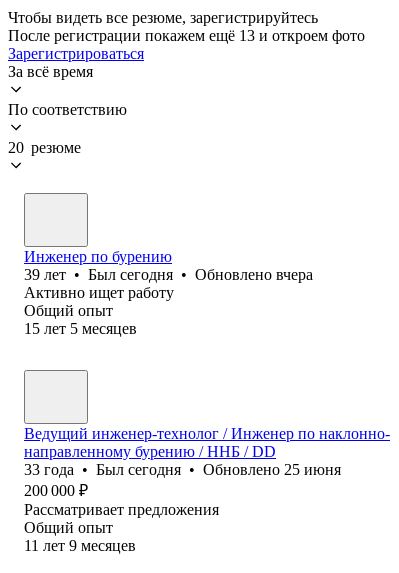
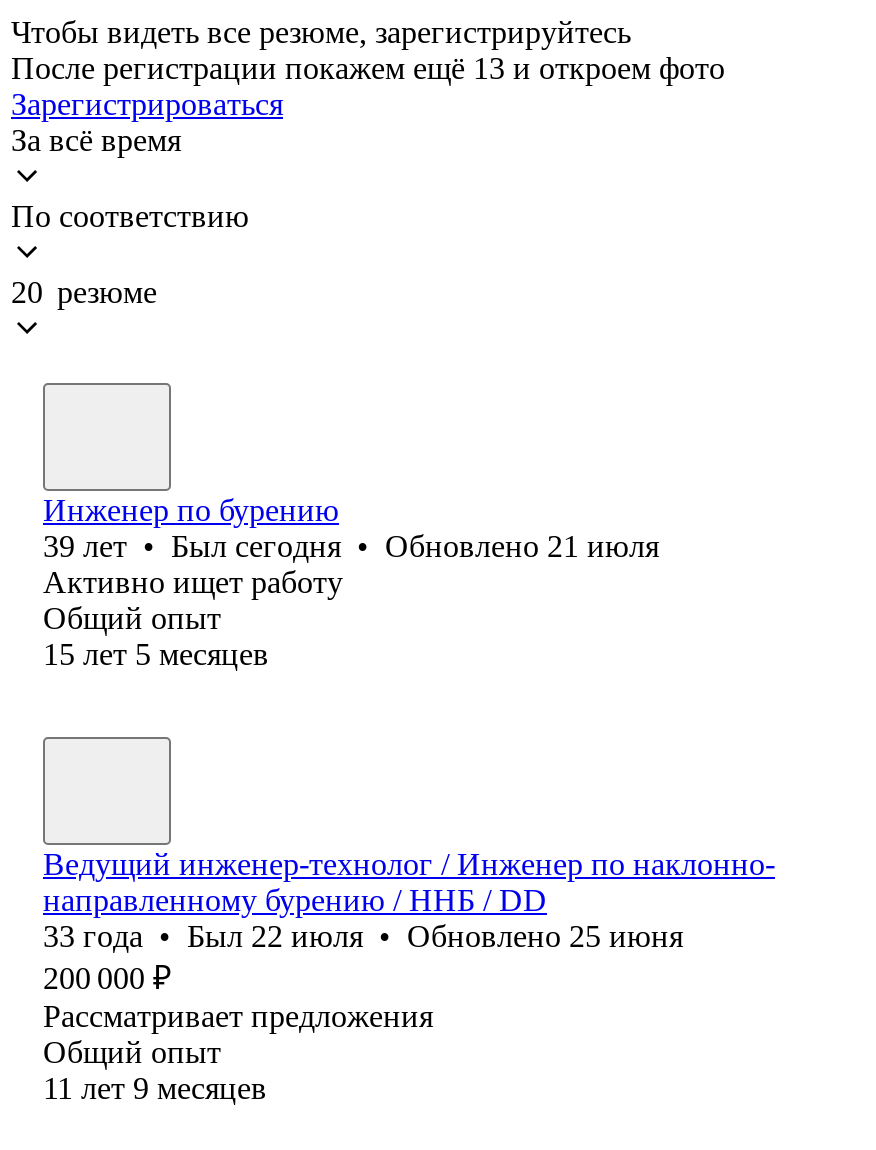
[24,266,313,283] 39 лет • Был сегодня • Обновлено вчера -> [43,529,659,563] 39 лет • Был сегодня • Обновлено 21 июля
[24,461,341,478] 33 года • Был сегодня • Обновлено 25 июня -> [43,919,683,953] 33 года • Был 22 июля • Обновлено 25 июня

